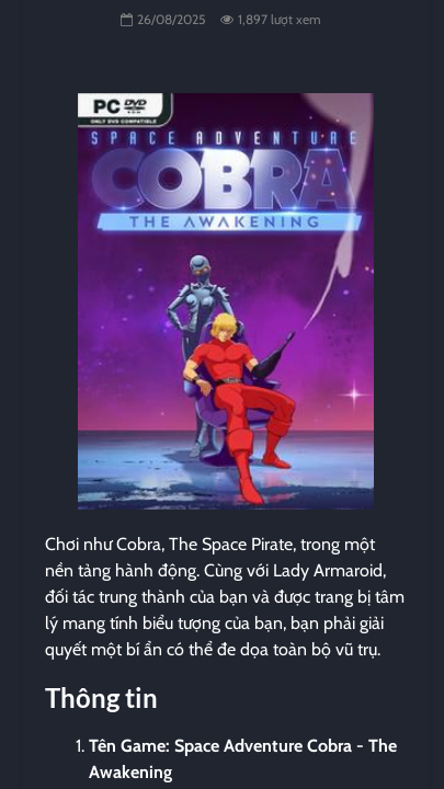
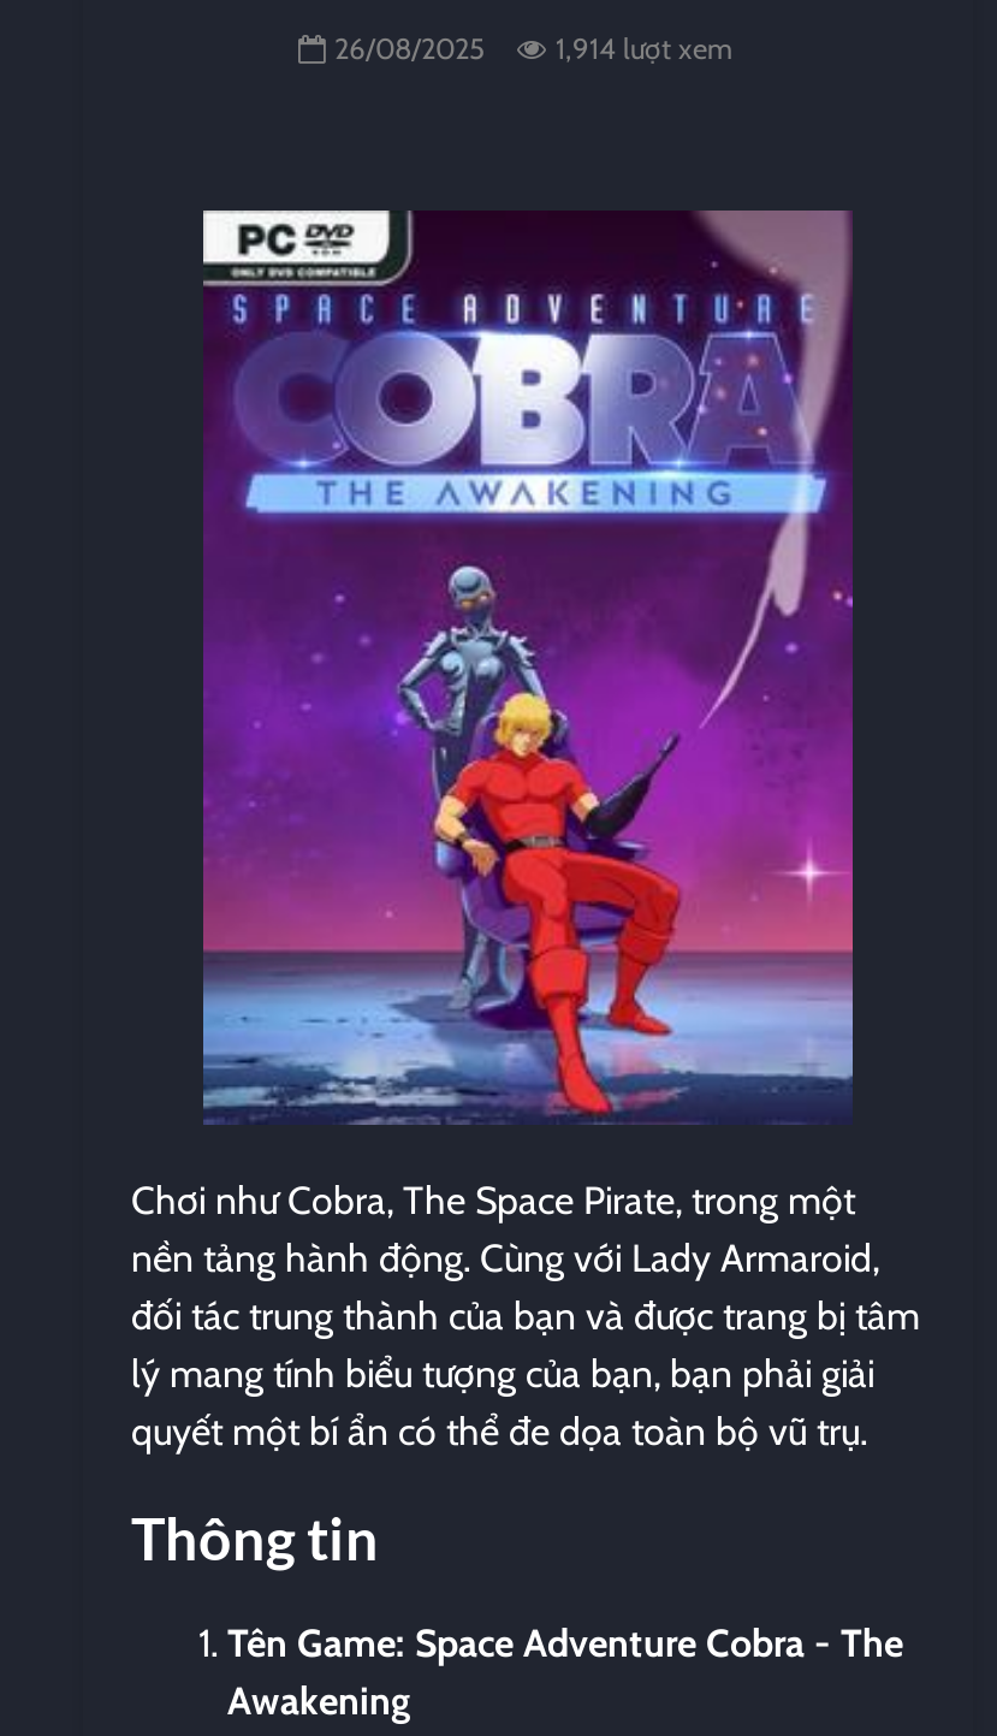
[136,11,321,28] 26/08/2025 1,897 lượt xem -> [334,30,734,66] 26/08/2025 1,914 lượt xem

